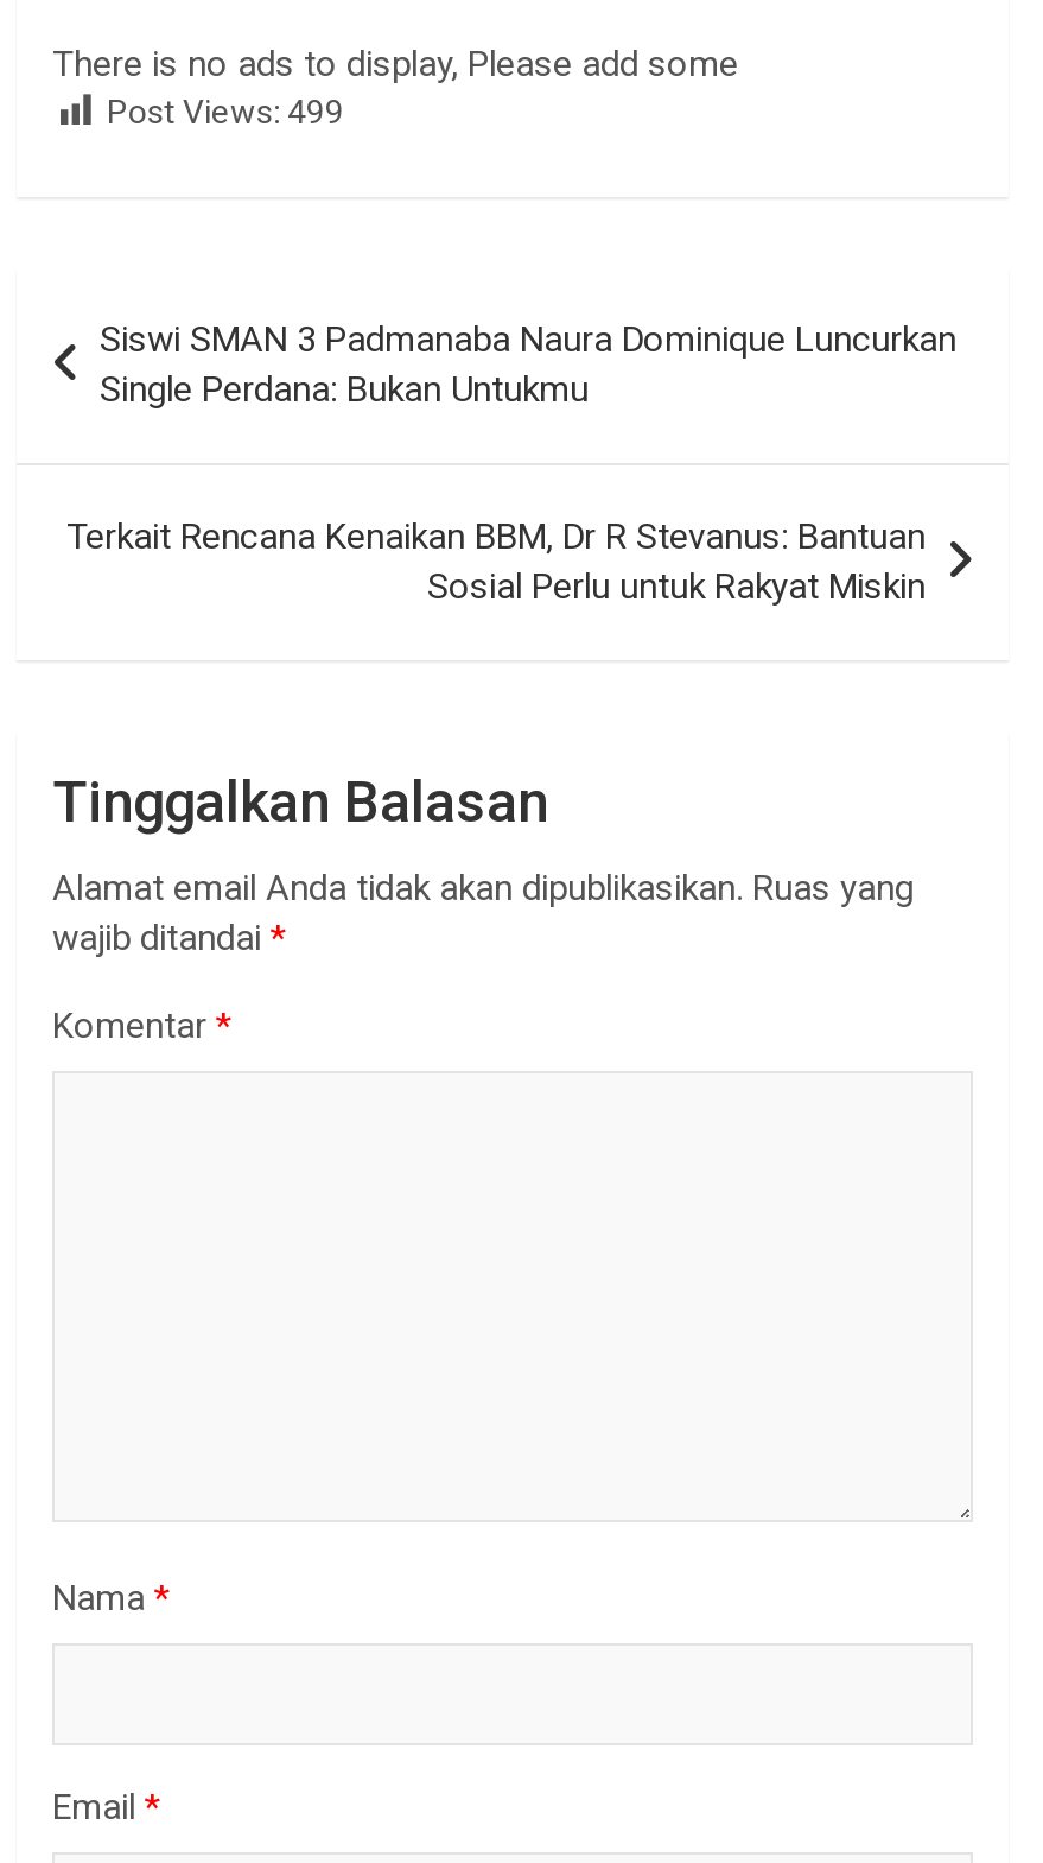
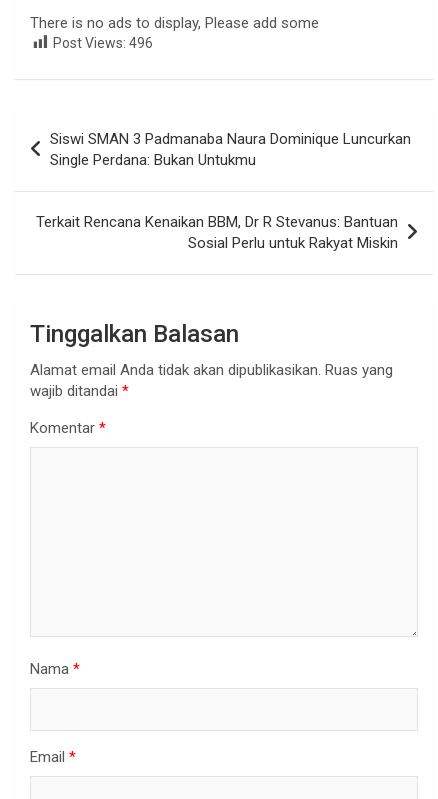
[107,92,344,130] Post Views: 499 -> [53,35,153,51] Post Views: 496

